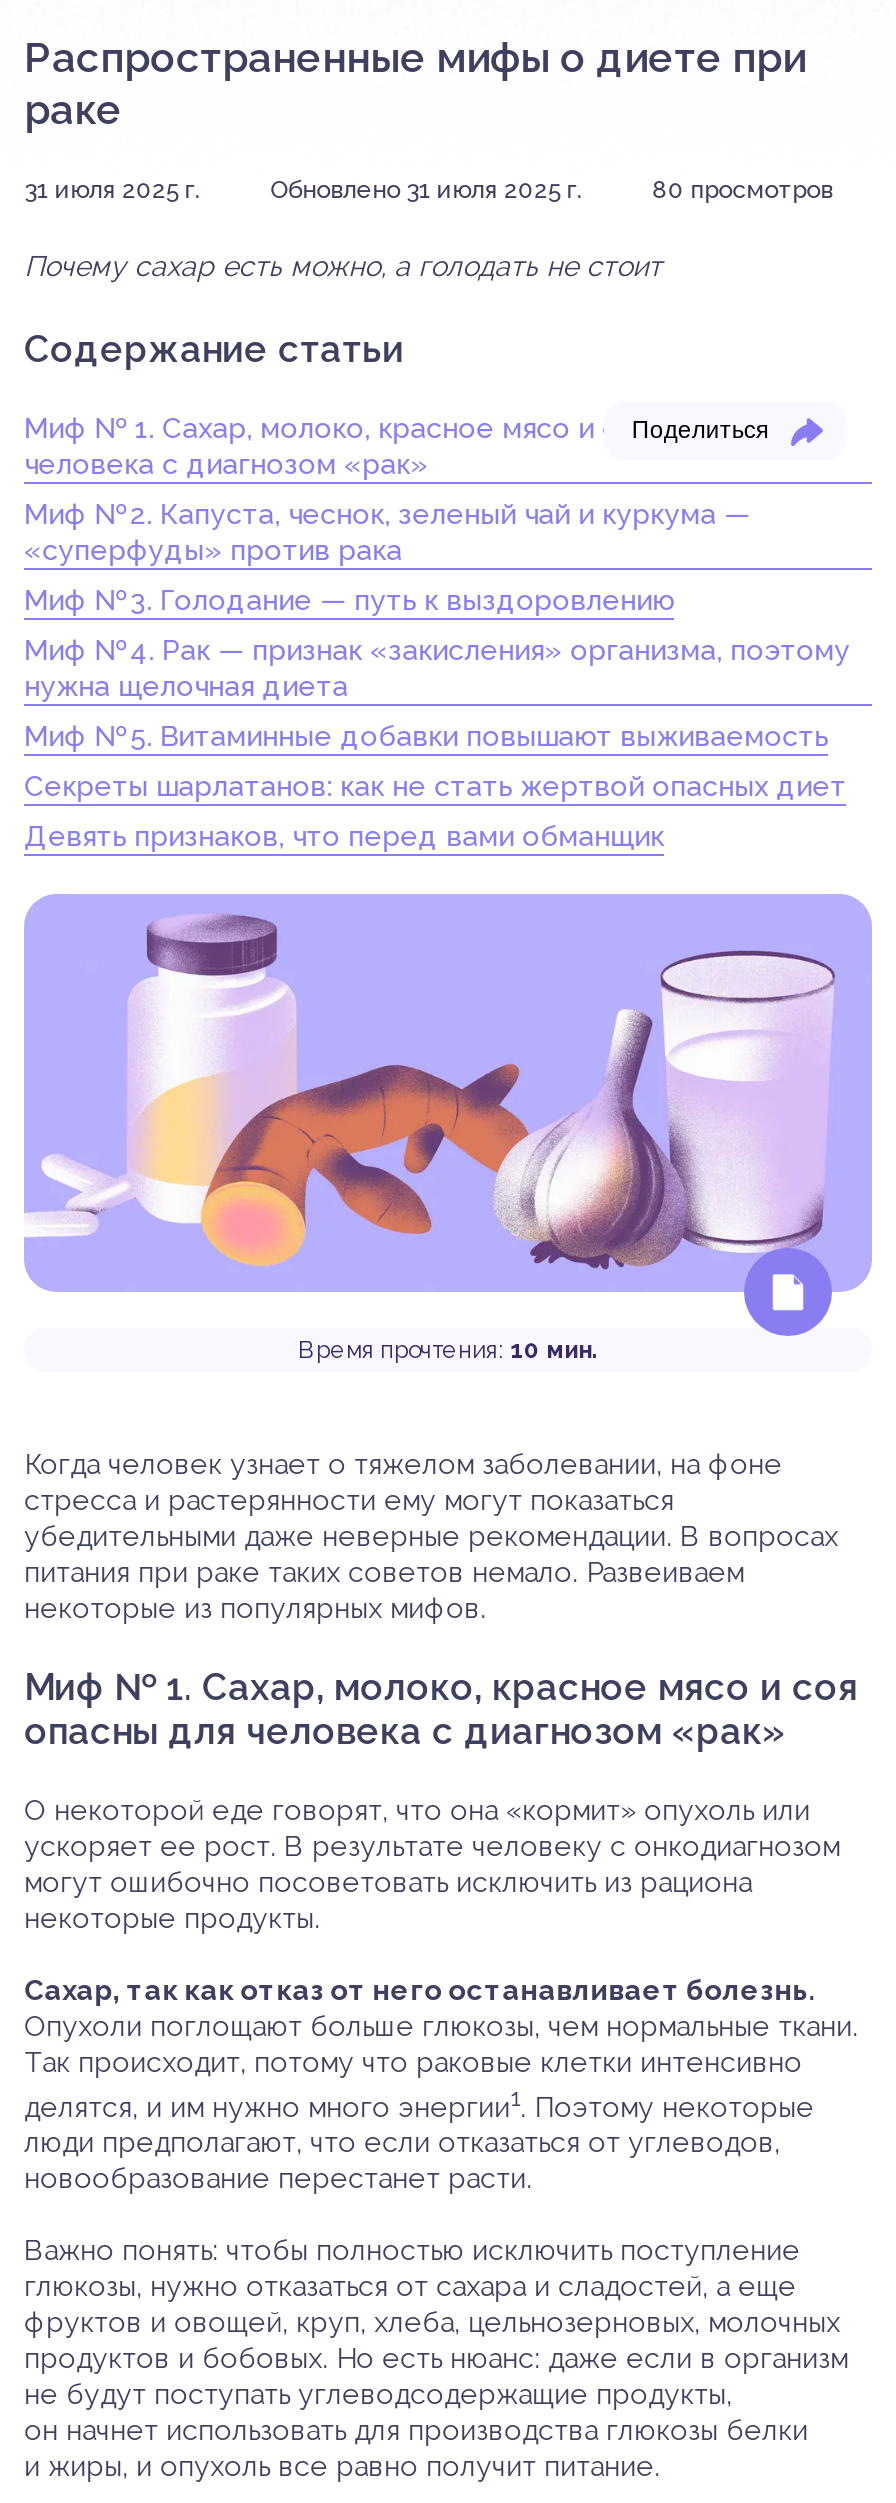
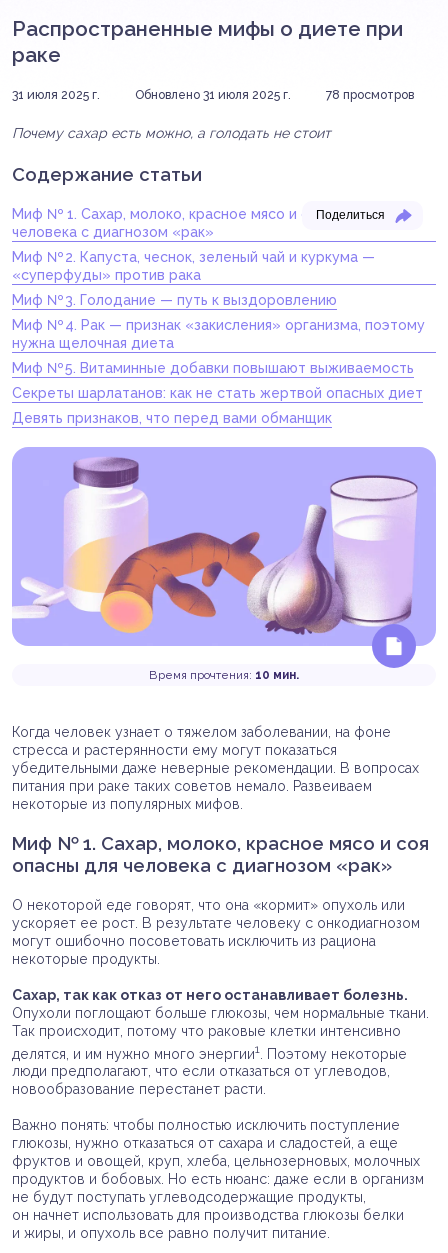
[652,177,832,205] 80 просмотров -> [326,88,414,102] 78 просмотров

